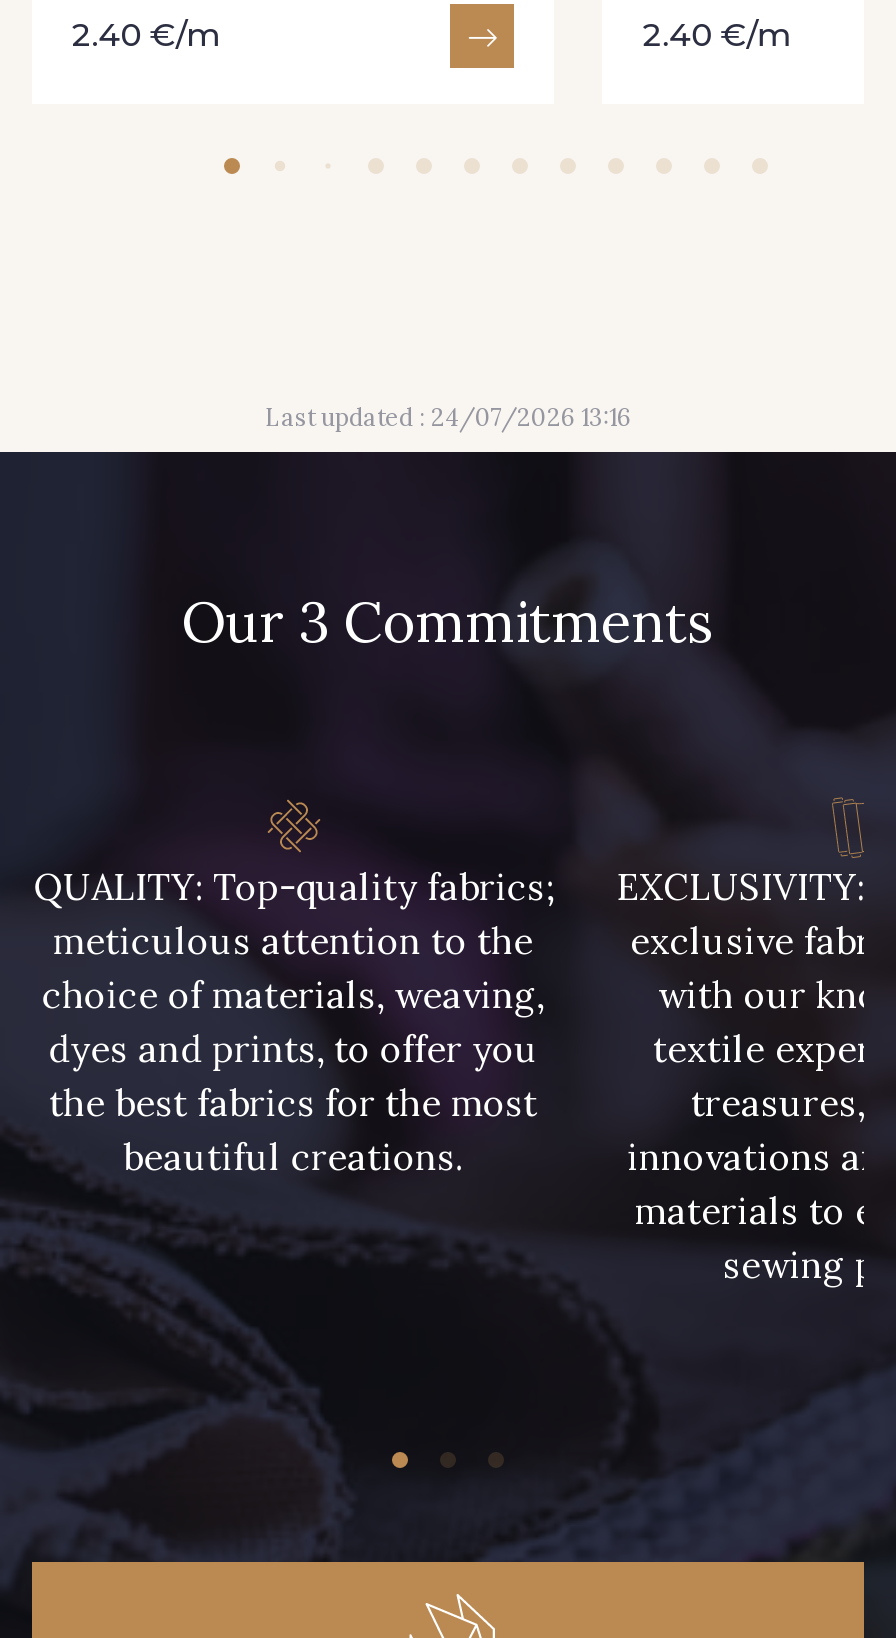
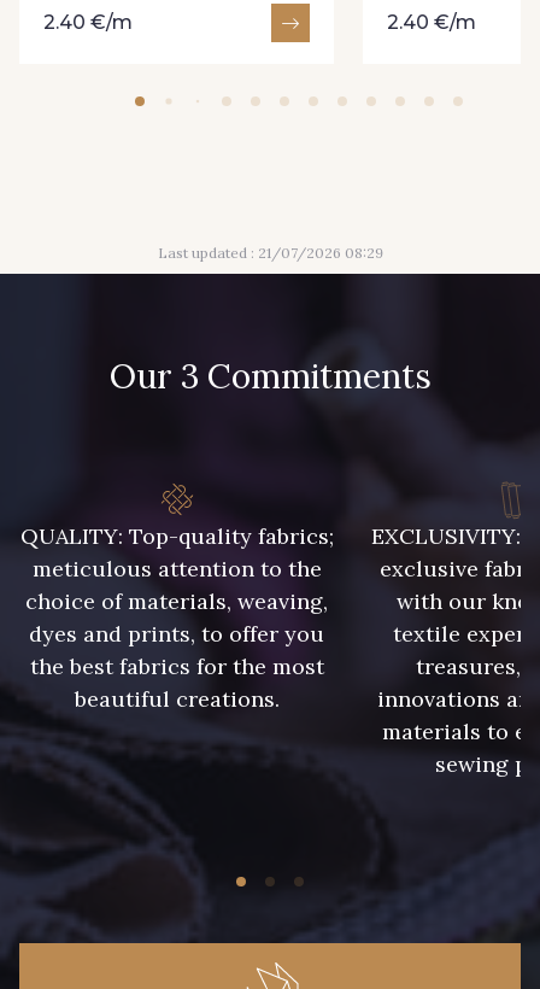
[265,402,631,432] Last updated : 24/07/2026 13:16 -> [157,244,383,262] Last updated : 21/07/2026 08:29

